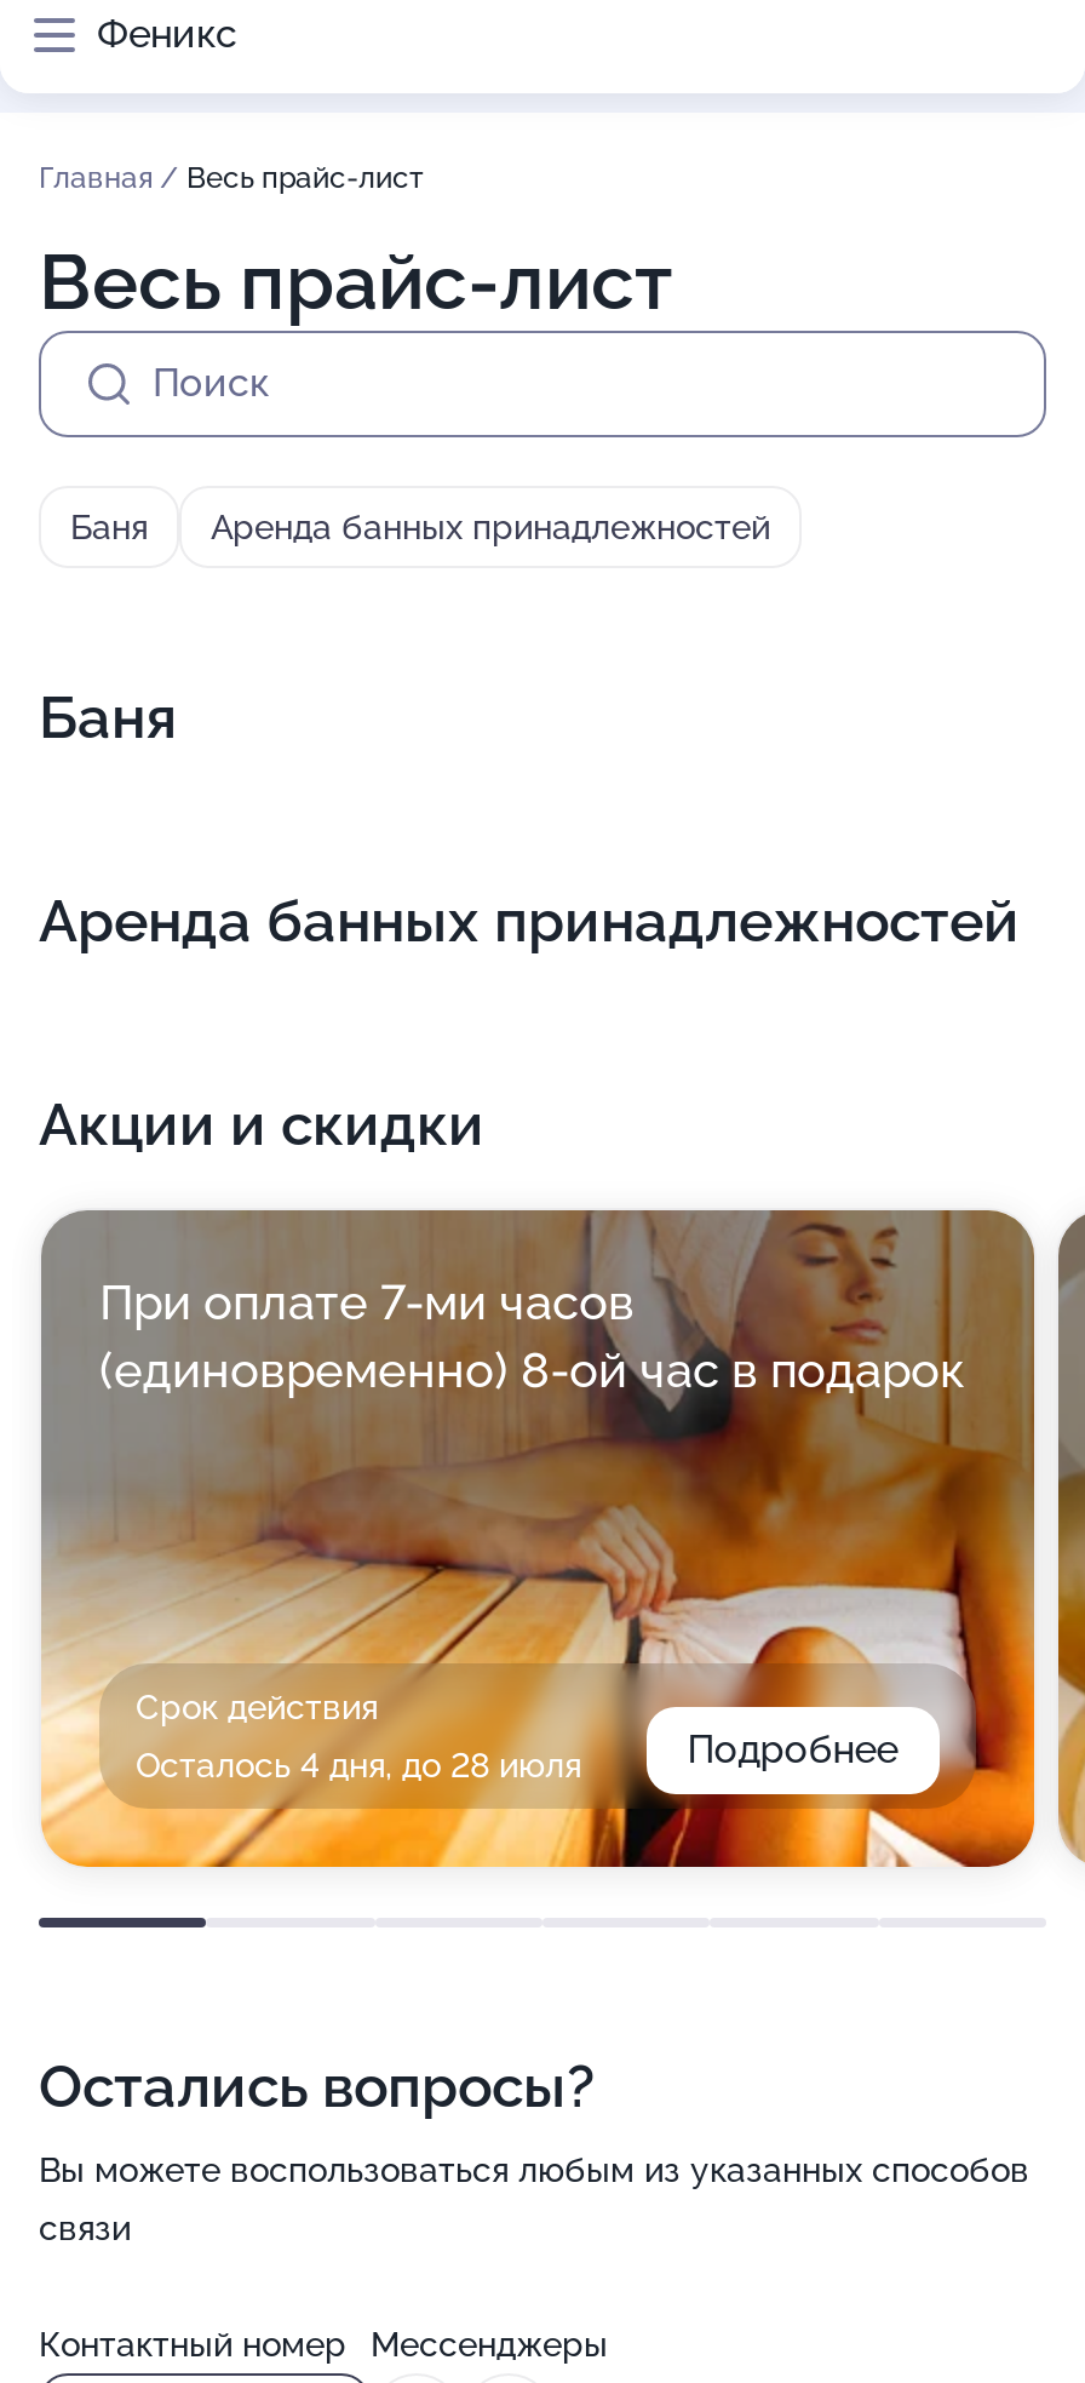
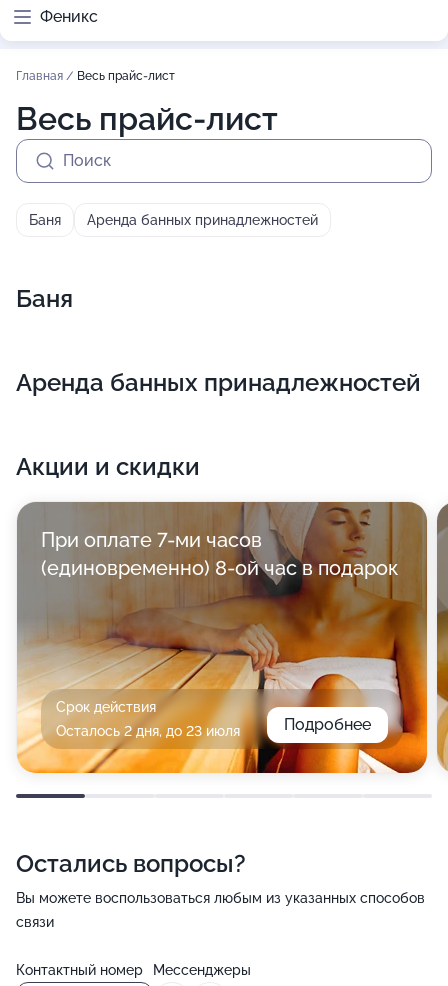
[136,1746,581,1785] Осталось 4 дня, до 28 июля -> [56,723,240,739] Осталось 2 дня, до 23 июля

